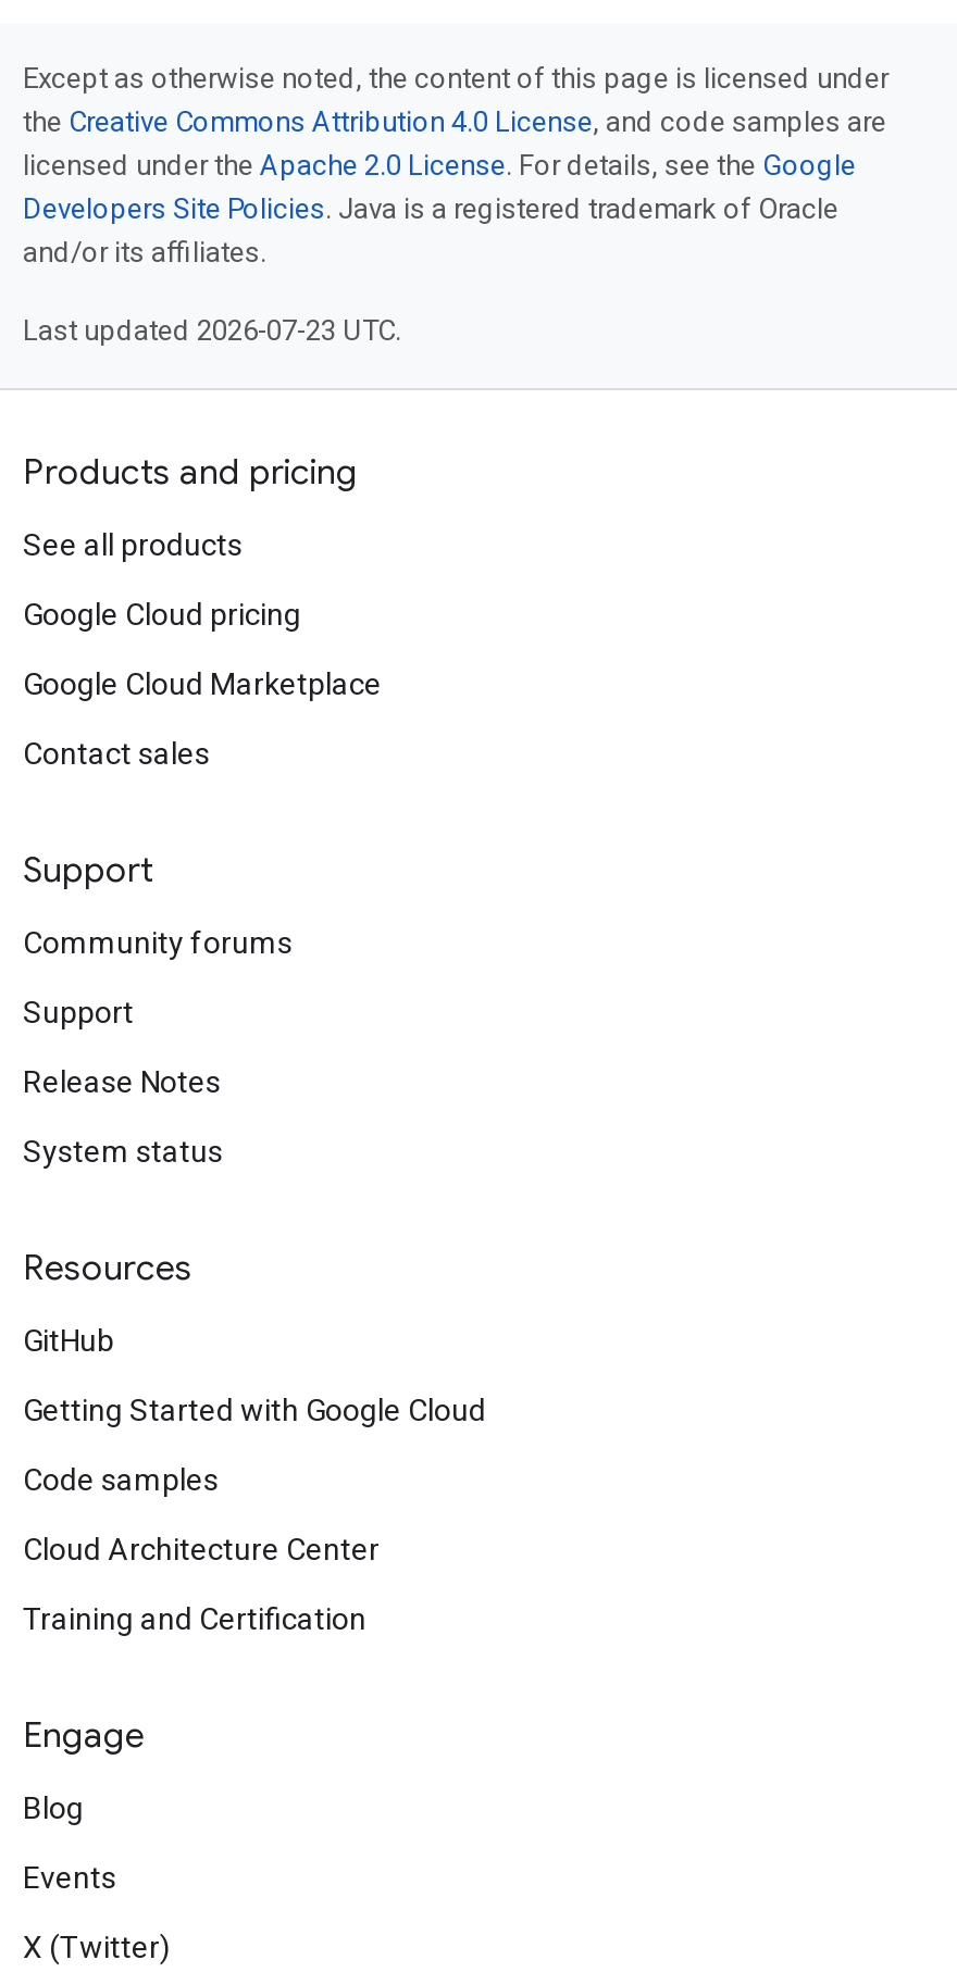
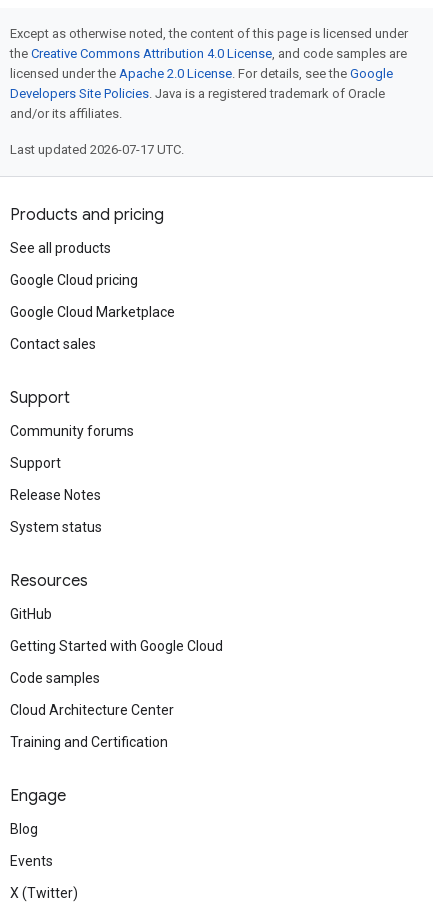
[23,314,401,346] Last updated 2026-07-23 UTC. -> [10,142,184,157] Last updated 2026-07-17 UTC.

